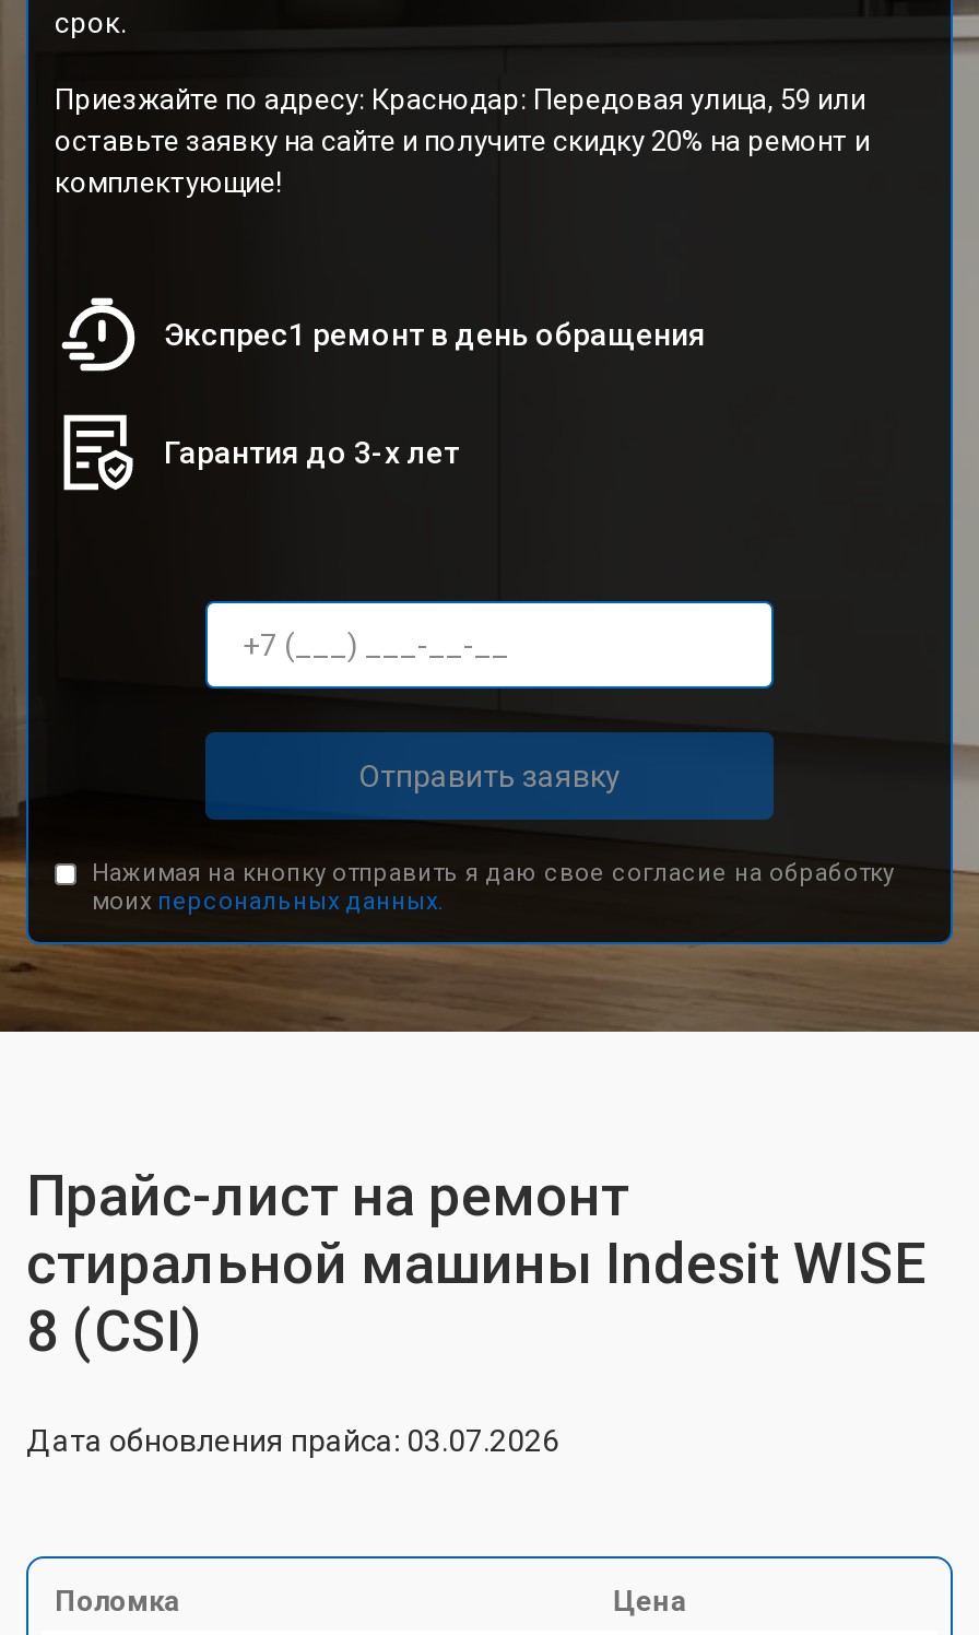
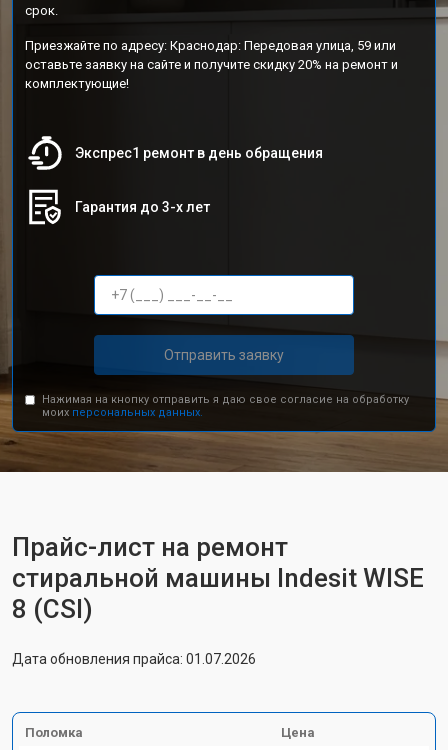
[26,1423,559,1458] Дата обновления прайса: 03.07.2026 -> [12,651,256,667] Дата обновления прайса: 01.07.2026

